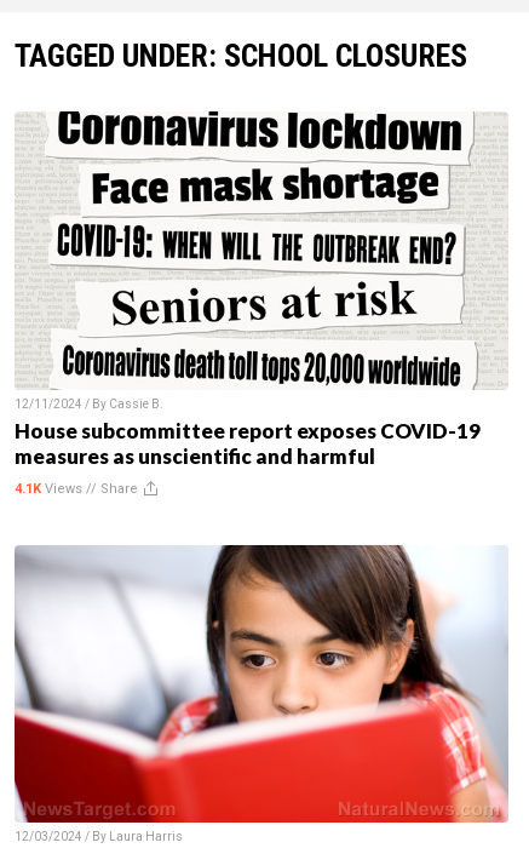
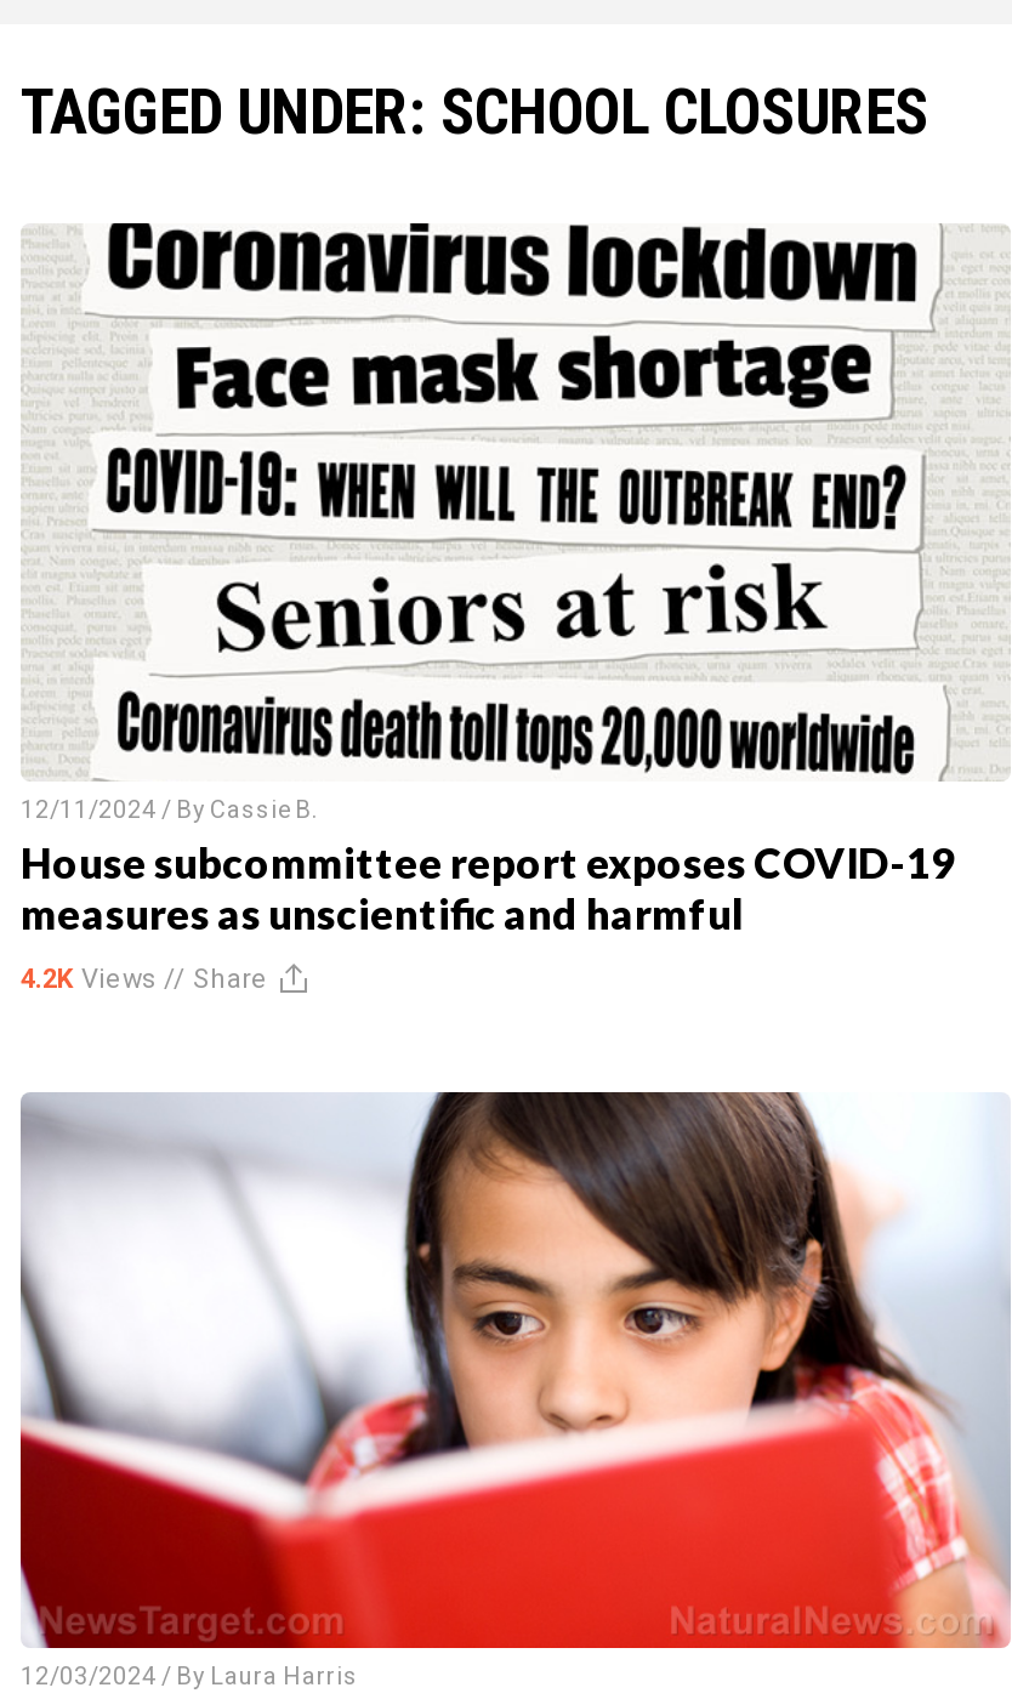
[15,480,138,496] 4.1K Views // Share -> [21,962,268,994] 4.2K Views // Share

